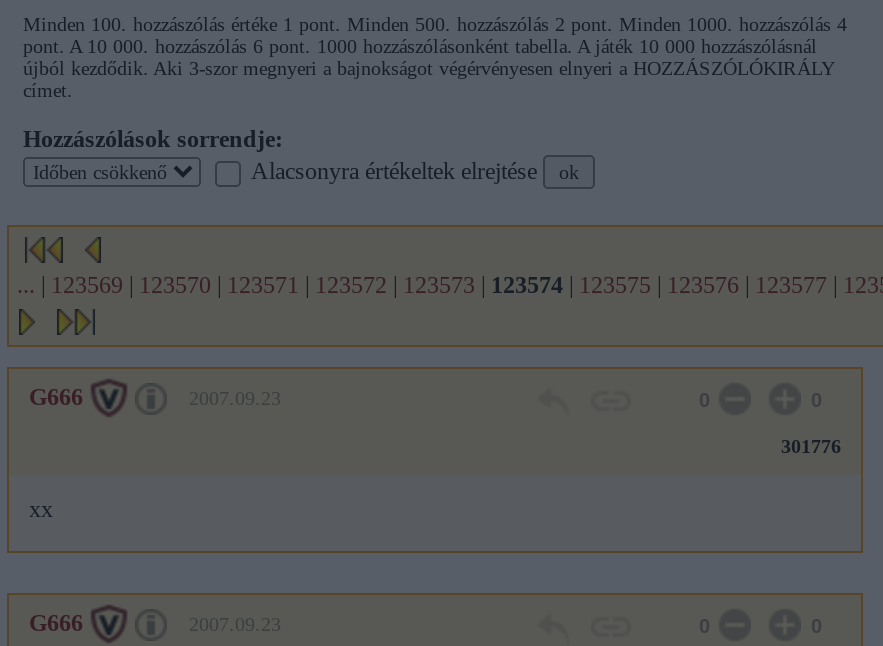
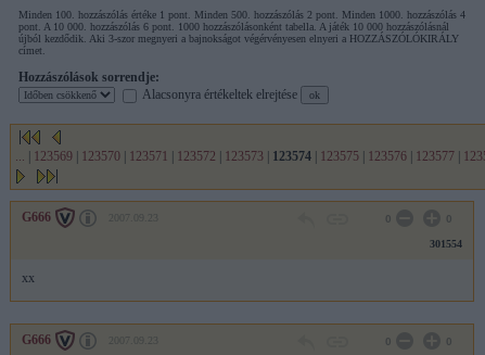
[781,435,841,457] 301776 -> [430,238,462,250] 301554

